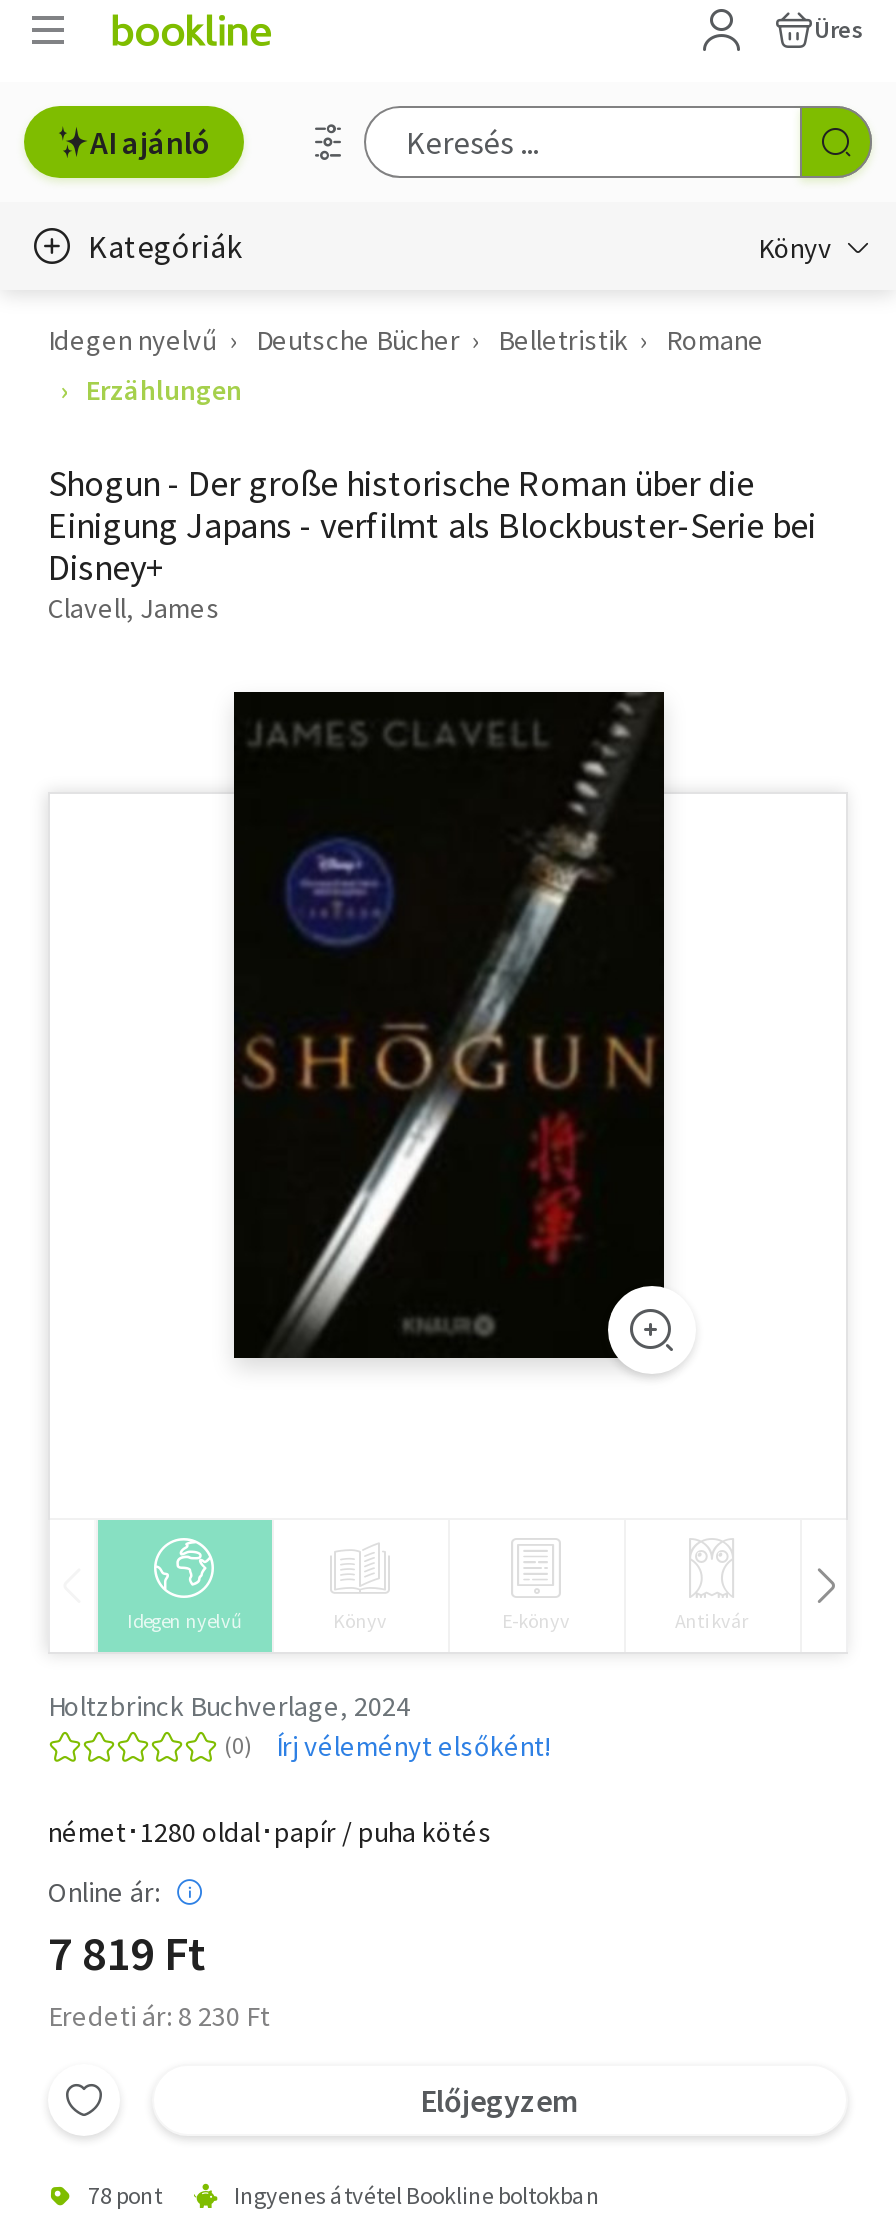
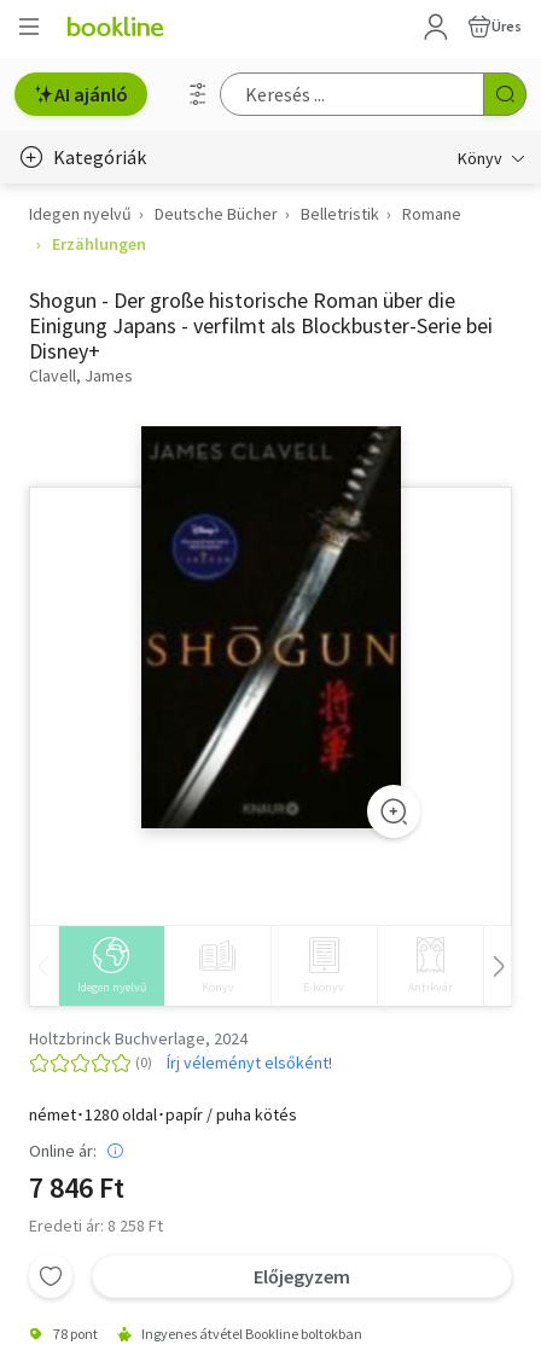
[48,1922,206,1984] 7 819 Ft -> [29,1169,124,1206] 7 846 Ft
[48,1998,270,2034] Eredeti ár: 8 230 Ft -> [29,1214,163,1236] Eredeti ár: 8 258 Ft

